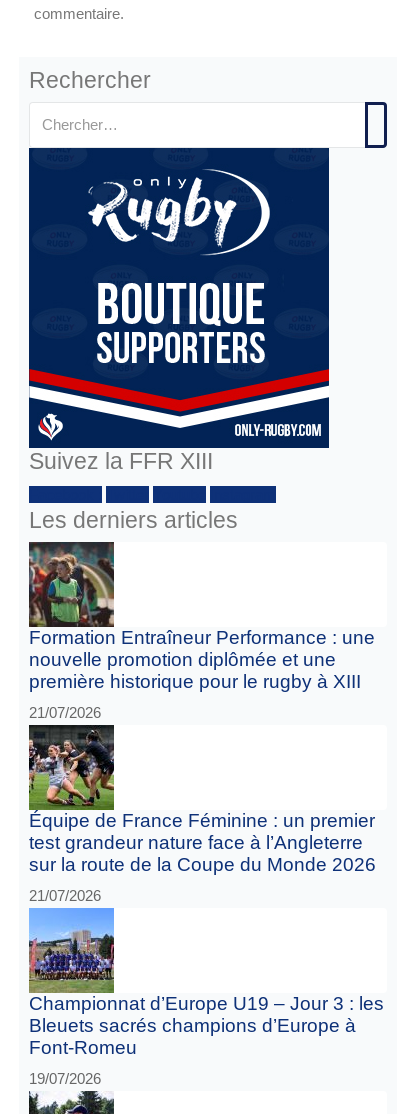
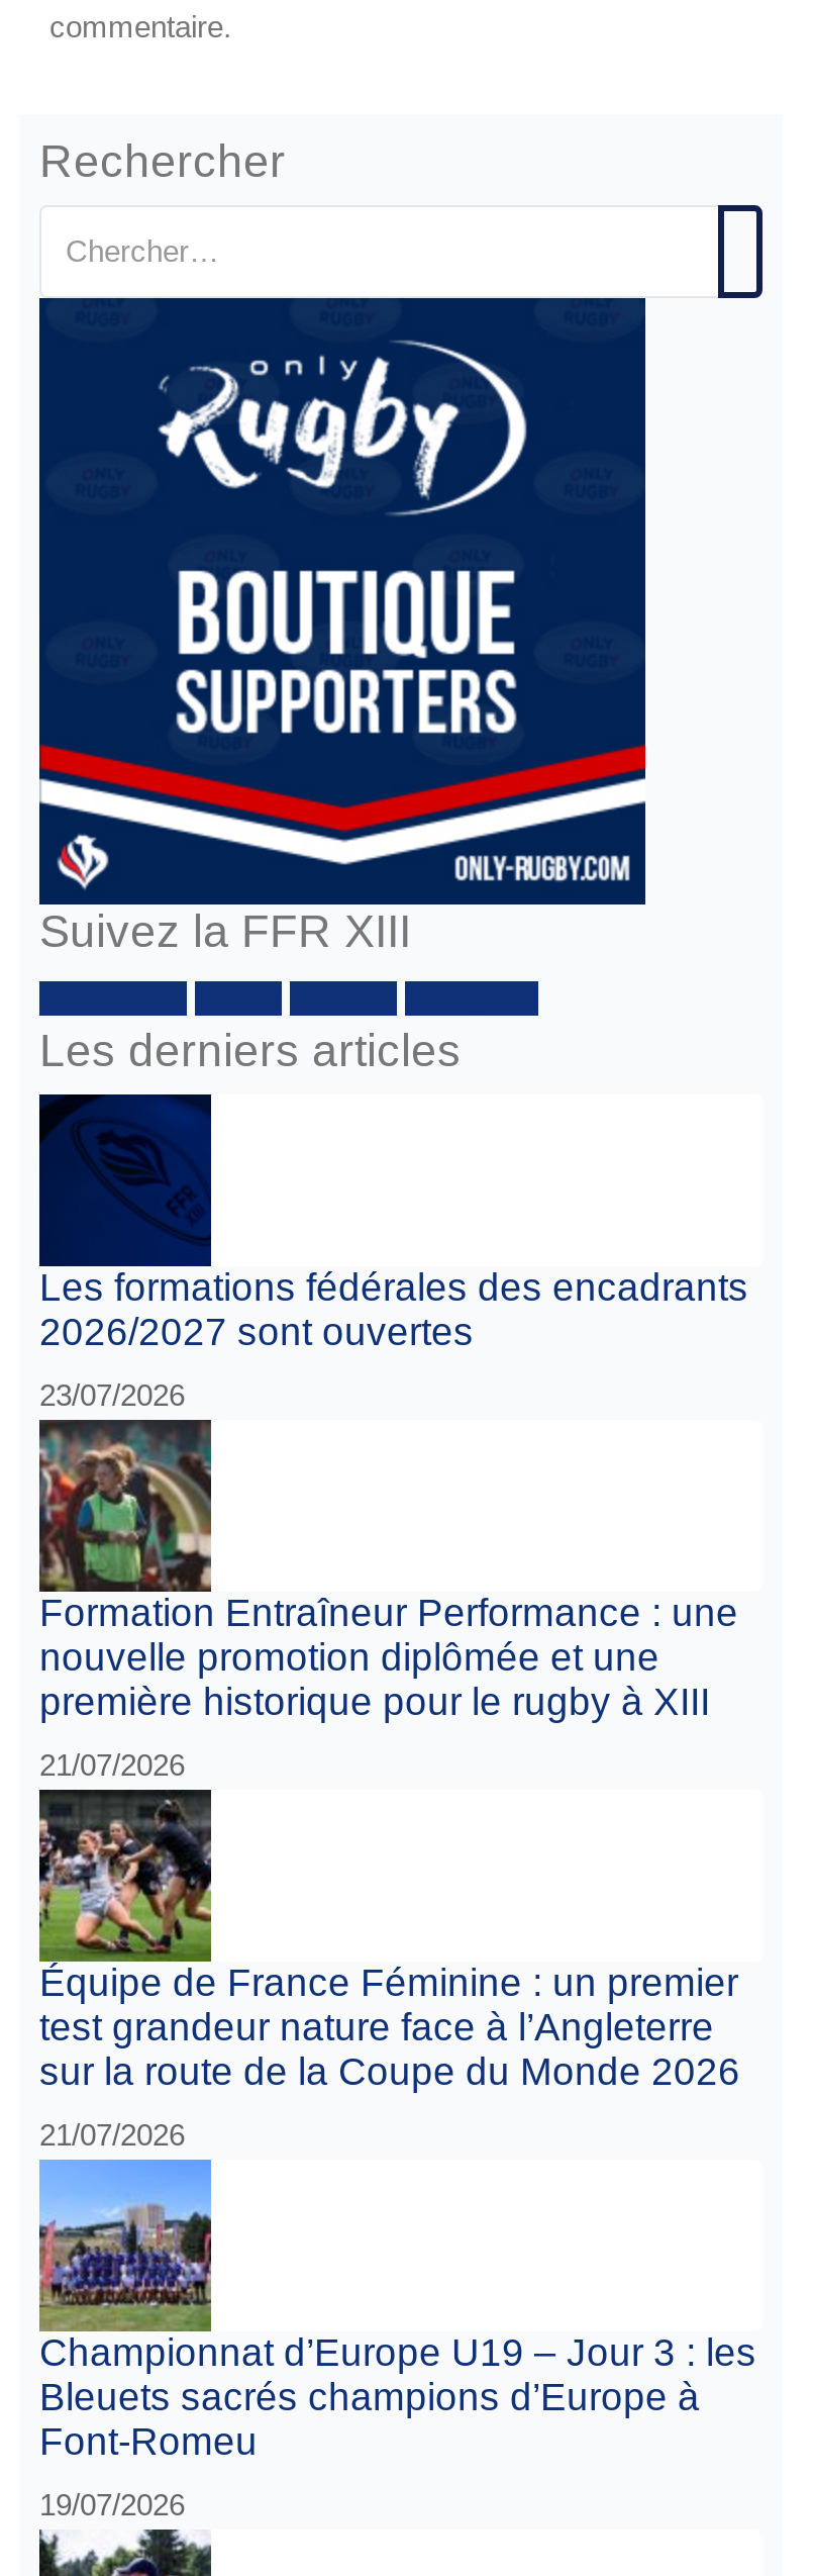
none -> [39,1094,748,1412] [image] | Les formations fédérales des encadrants | 2026/2027 sont ouvertes | 23/07/2026

